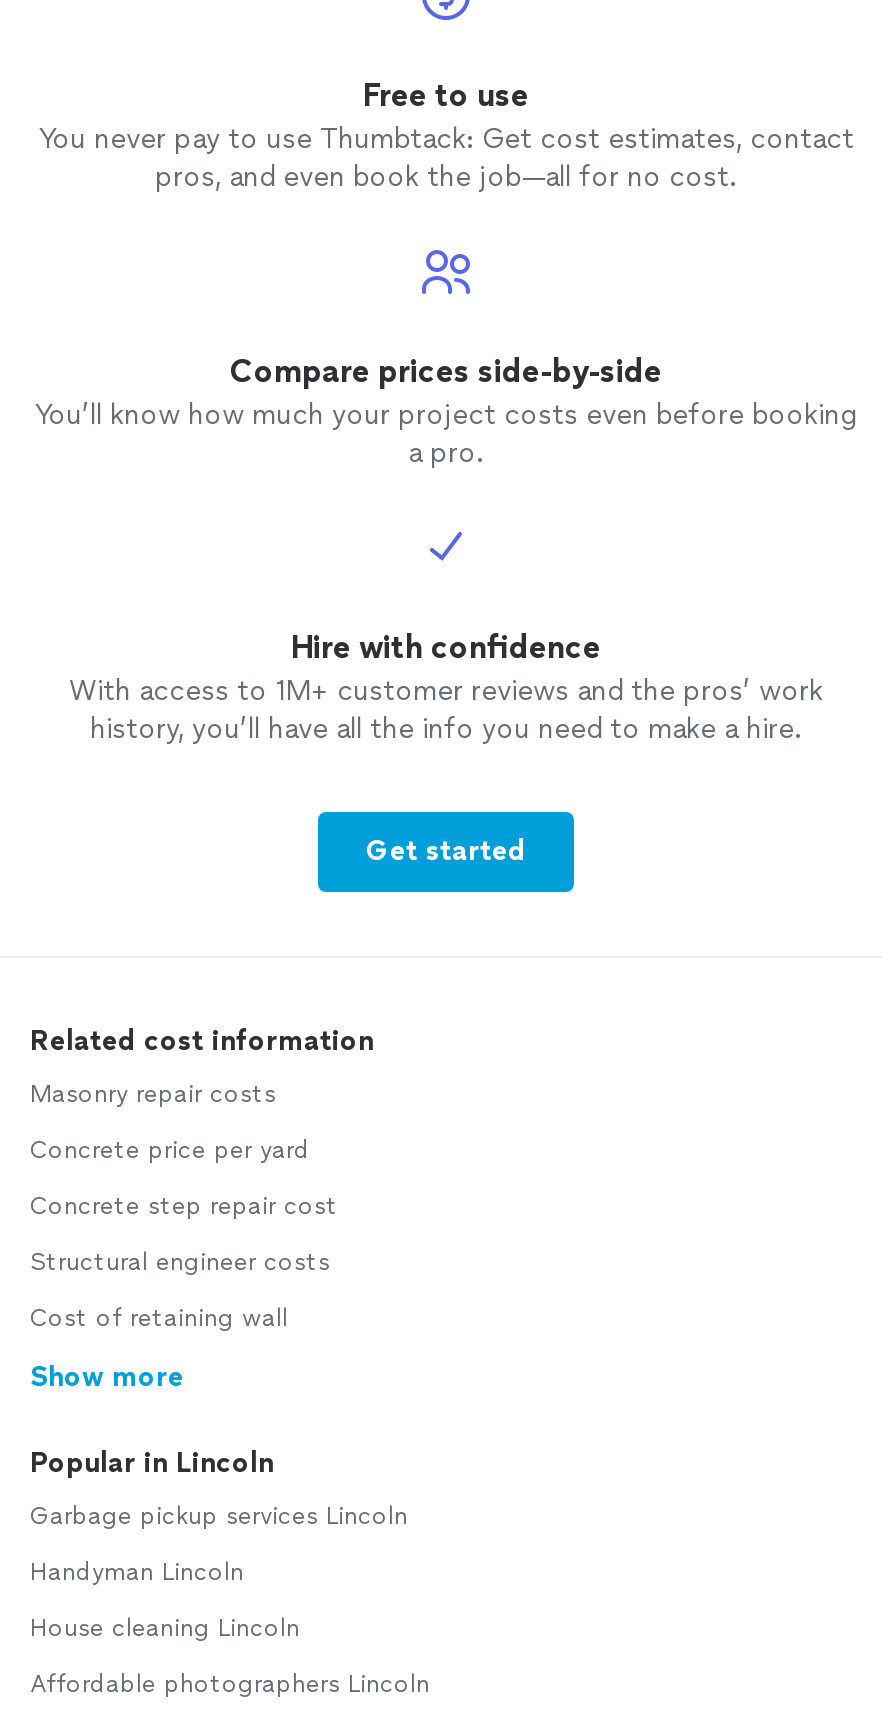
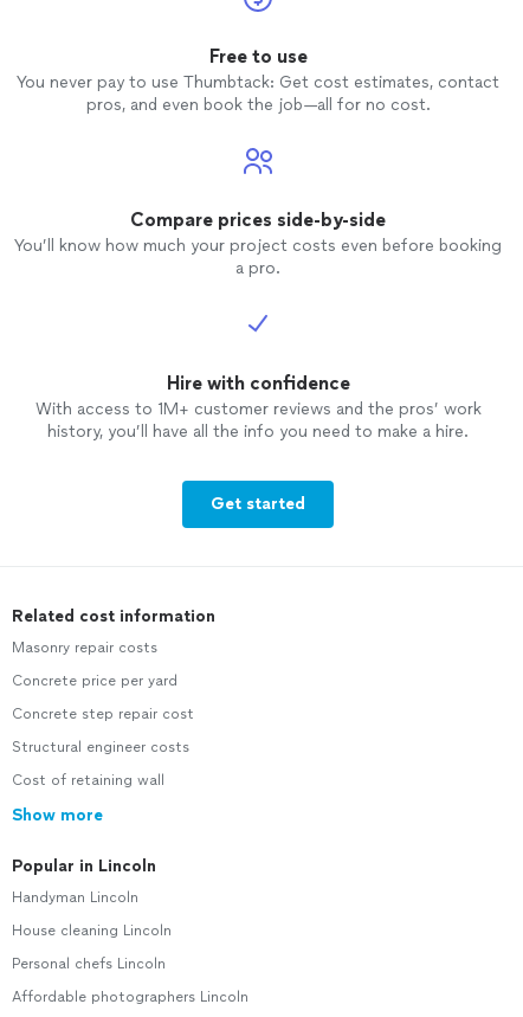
[30,1502,408,1530] Garbage pickup services Lincoln -> none
moved [30,1558,300,1642] -> [12,889,172,939]: Handyman Lincoln | House cleaning Lincoln
none -> [12,956,166,972] Personal chefs Lincoln

